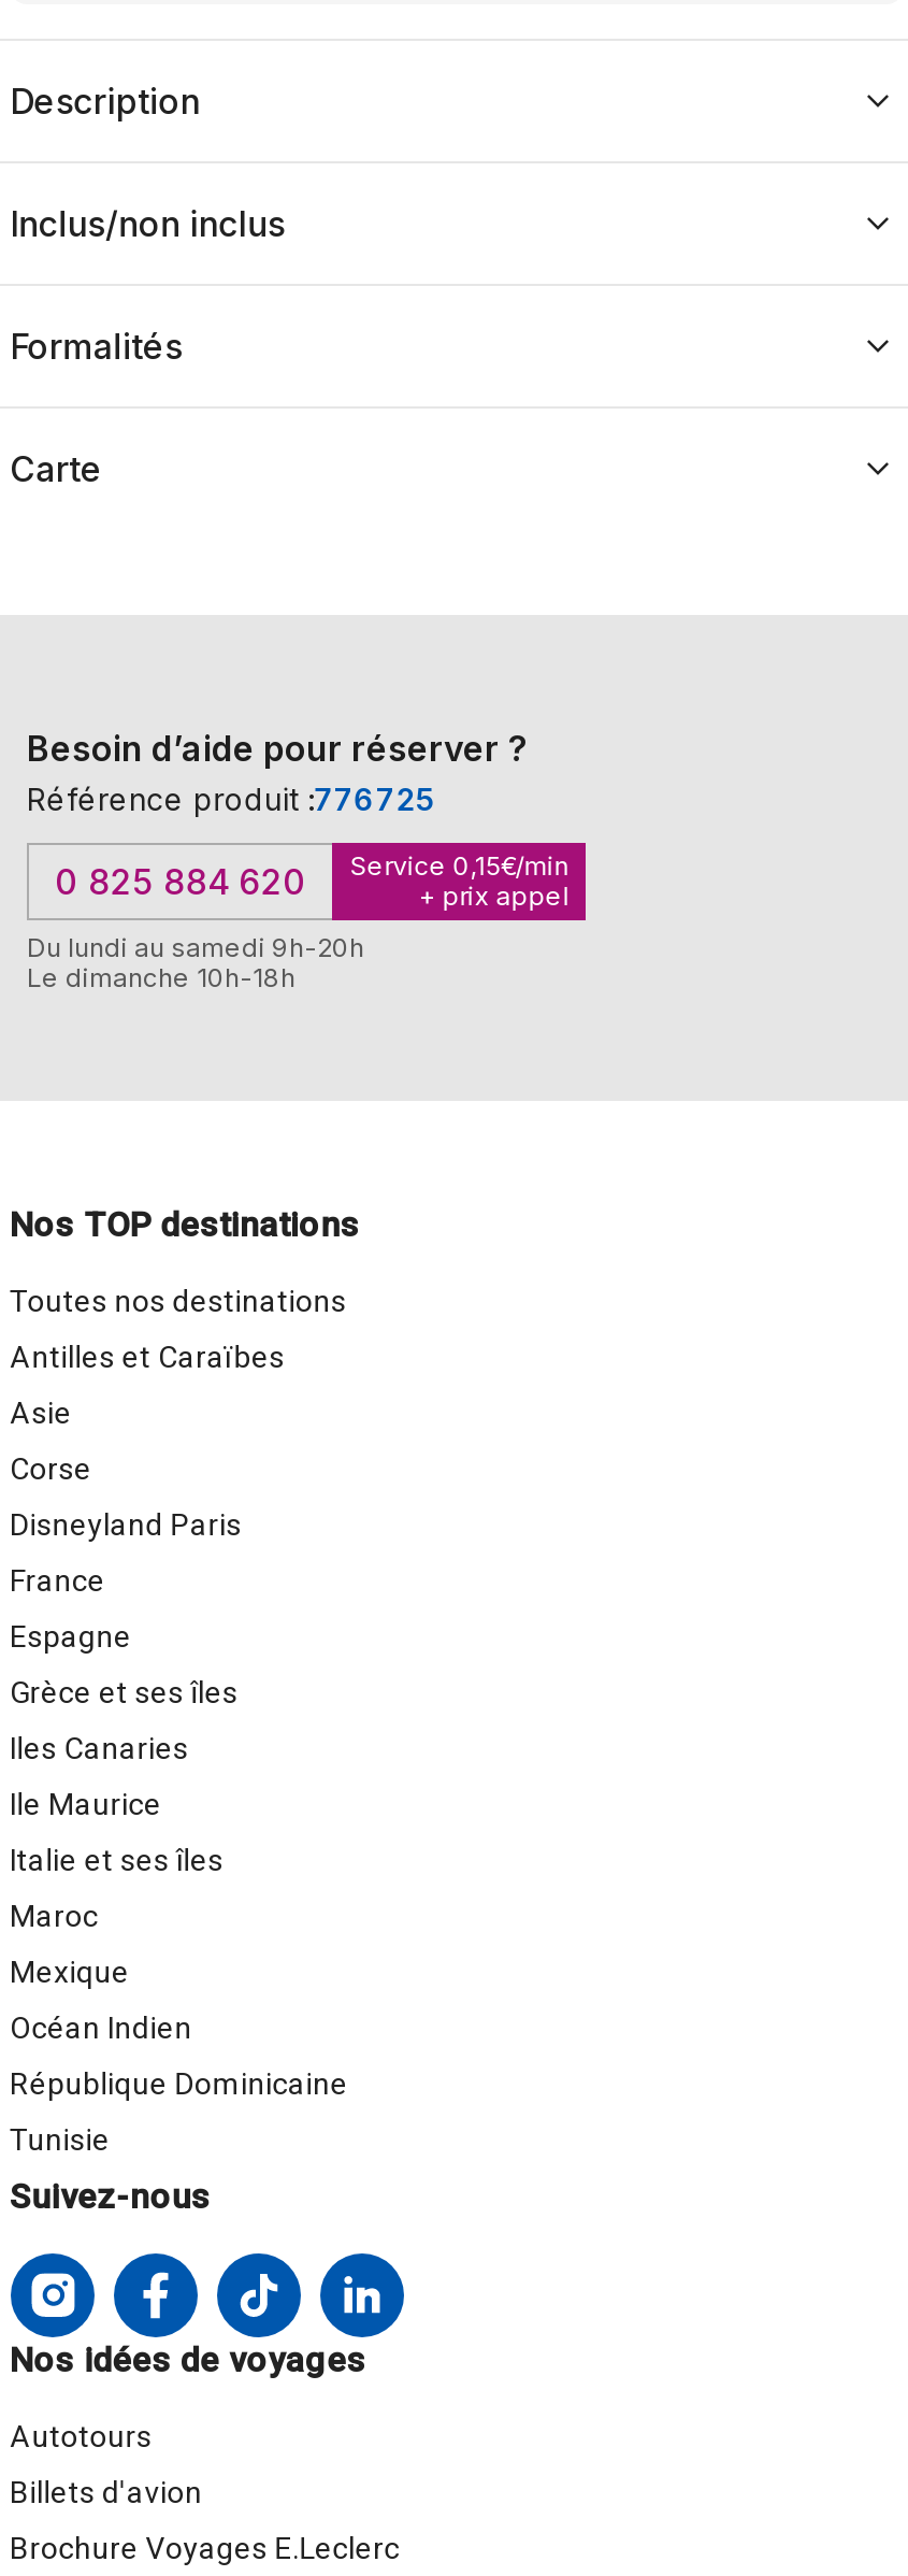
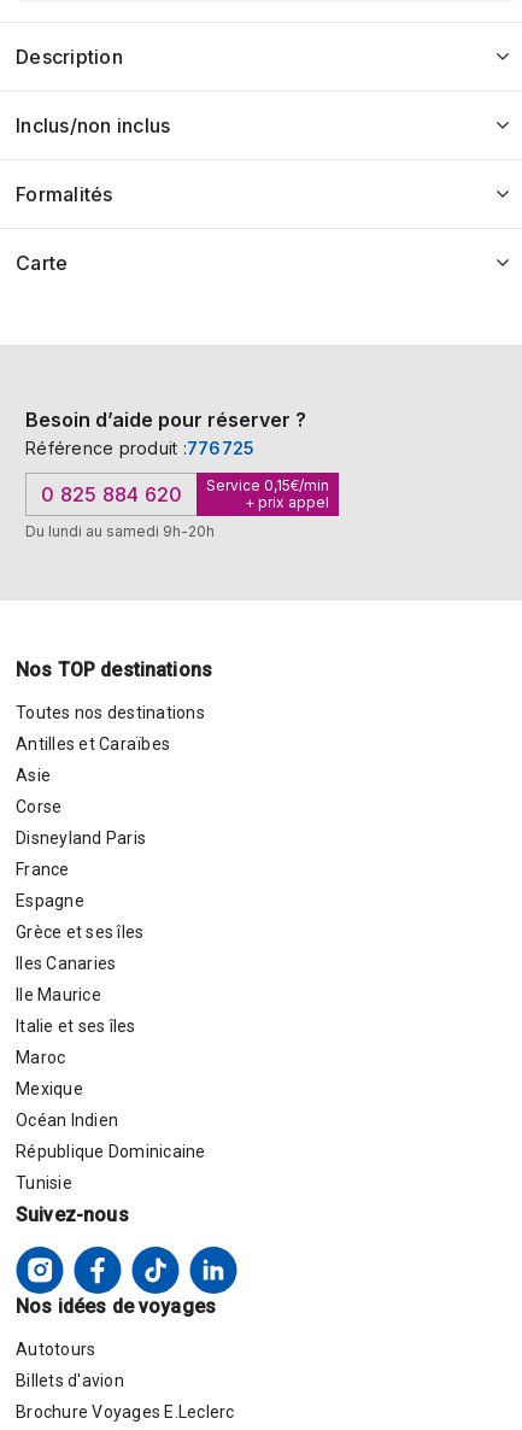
[27,962,296,994] Le dimanche 10h-18h -> none

